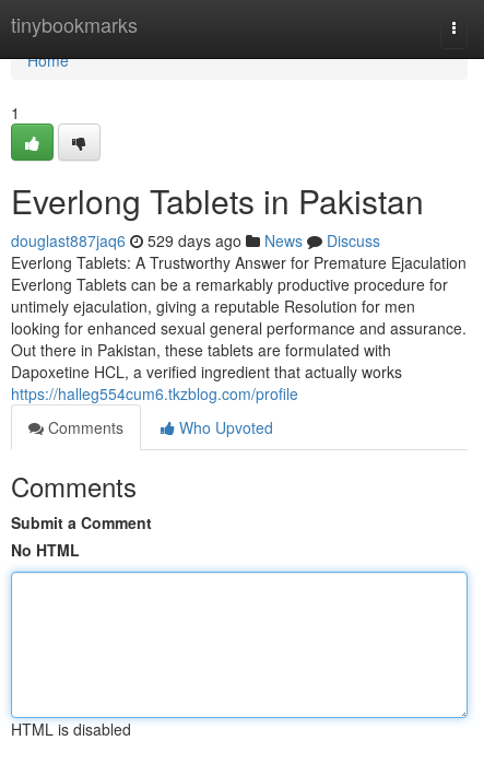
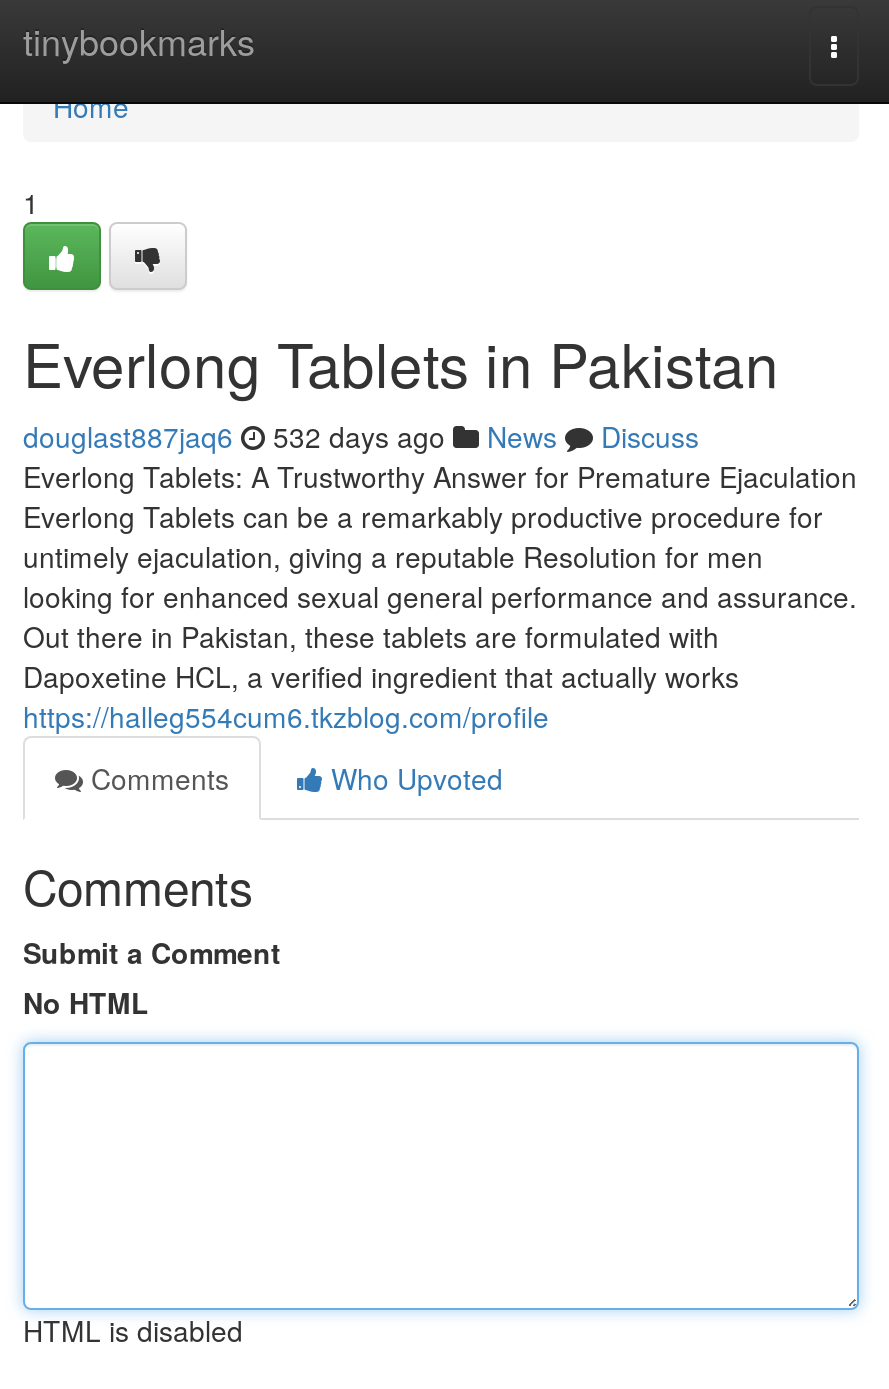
[11,230,380,251] douglast887jaq6 529 days ago News Discuss -> [23,416,699,456] douglast887jaq6 532 days ago News Discuss

